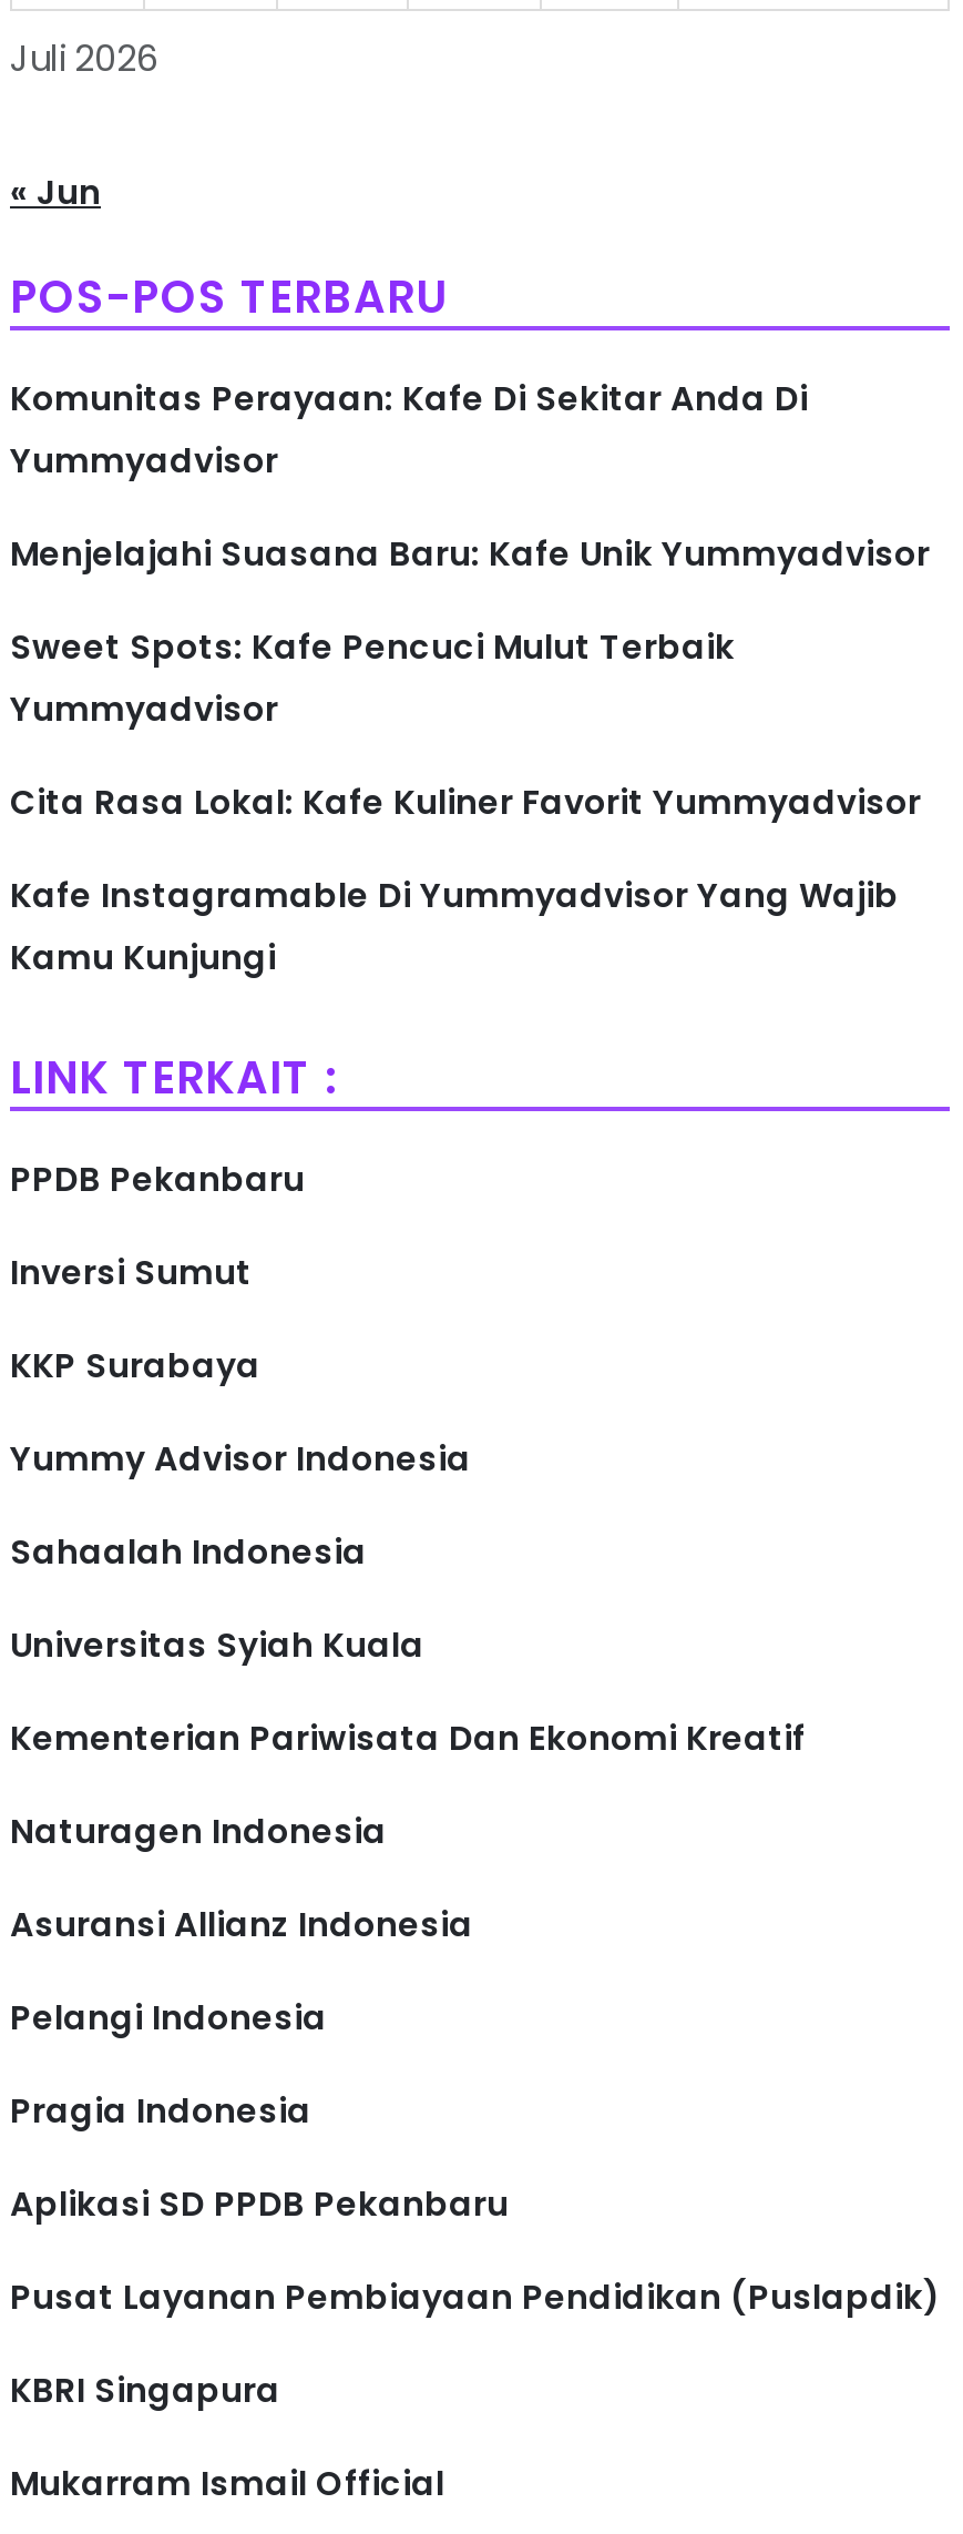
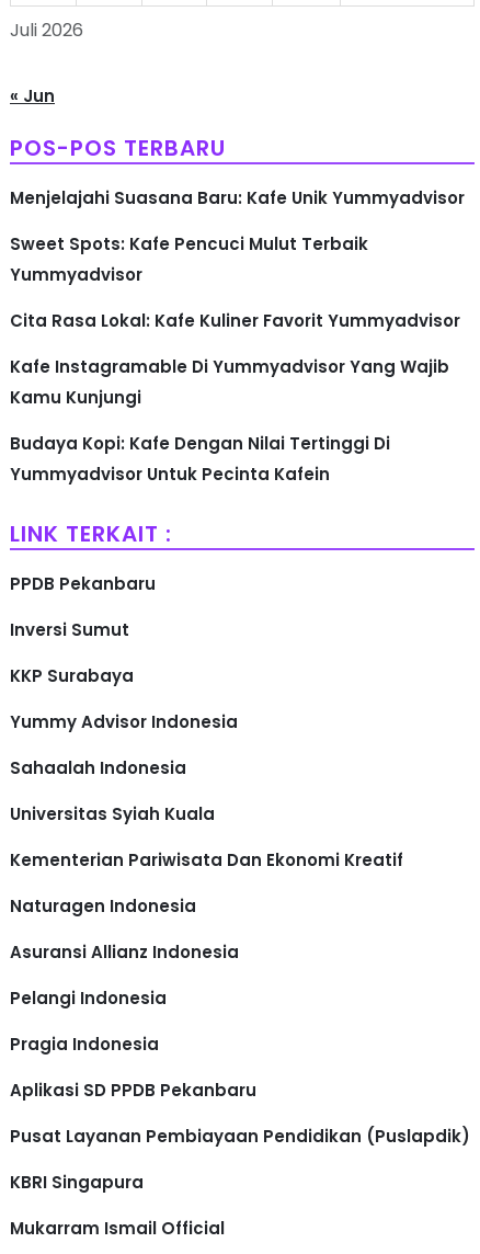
[10,375,808,484] Komunitas Perayaan: Kafe Di Sekitar Anda Di | Yummyadvisor -> none
moved [10,530,930,980] -> [10,186,465,409]: Menjelajahi Suasana Baru: Kafe Unik Yummyadvisor | Sweet Spots: Kafe Pencuci Mulut Terbaik | Yummyadvisor | Cita Rasa Lokal: Kafe Kuliner Favorit Yummyadvisor | Kafe Instagramable Di Yummyadvisor Yang Wajib | Kamu Kunjungi
none -> [10,432,390,486] Budaya Kopi: Kafe Dengan Nilai Tertinggi Di | Yummyadvisor Untuk Pecinta Kafein

